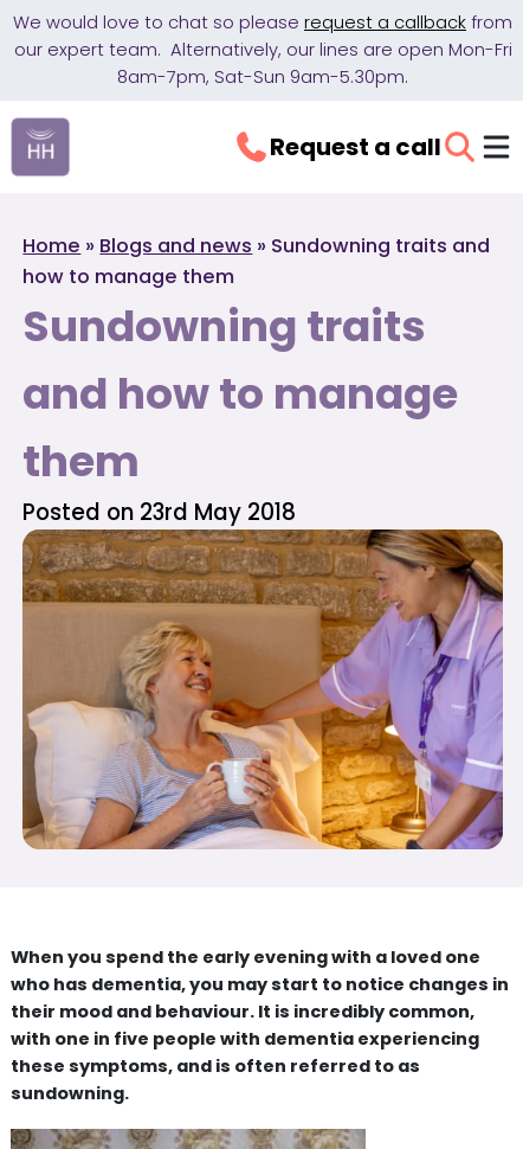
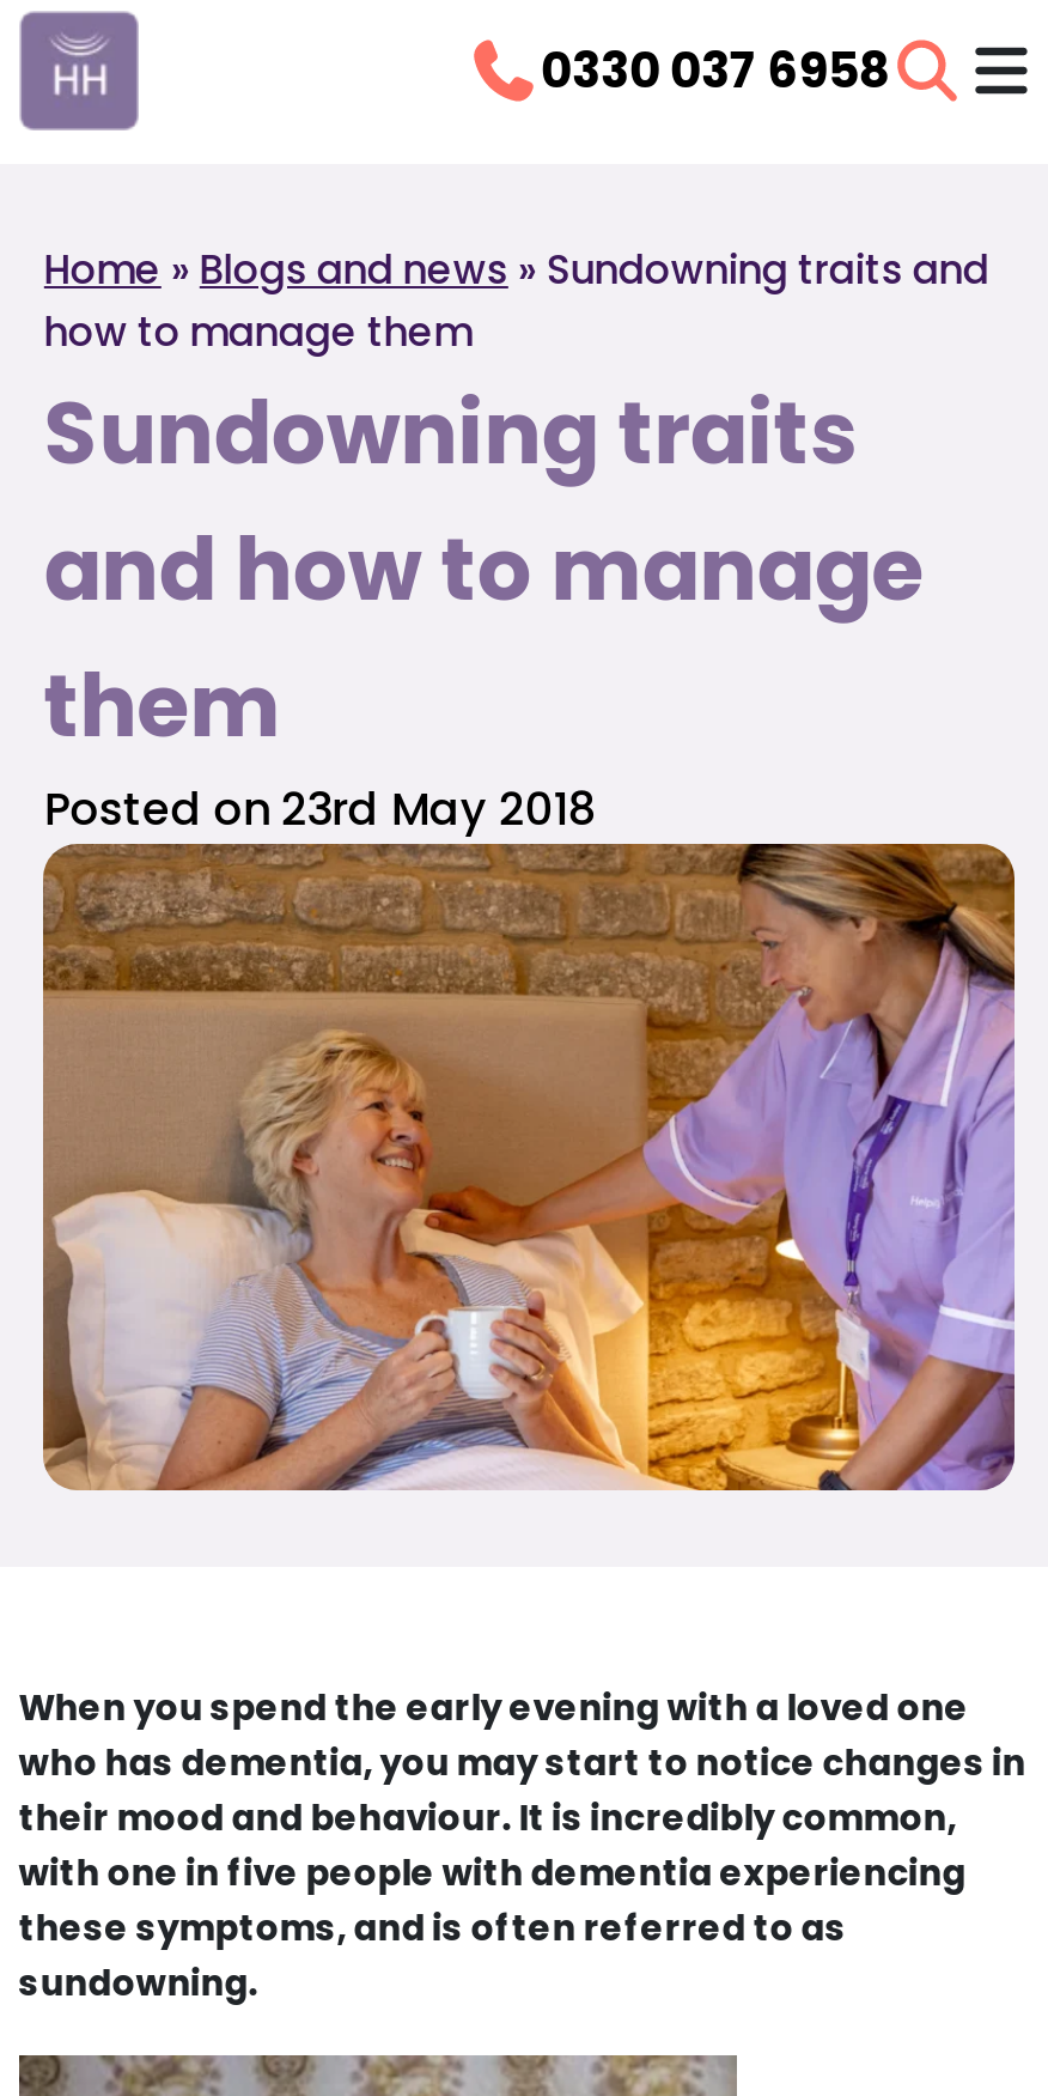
[13,11,512,163] We would love to chat so please request a callback from | our expert team. Alternatively, our lines are open Mon-Fri | 8am-7pm, Sat-Sun 9am-5.30pm. | Request a call -> [541,37,890,104] 0330 037 6958

